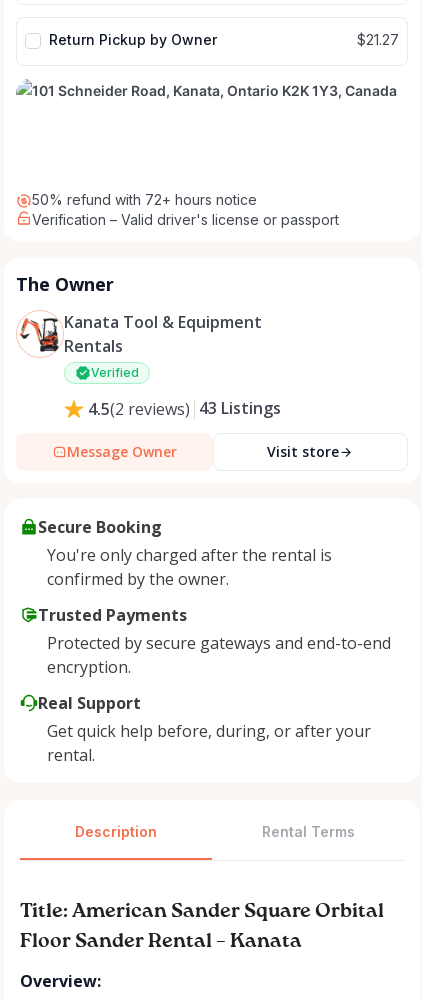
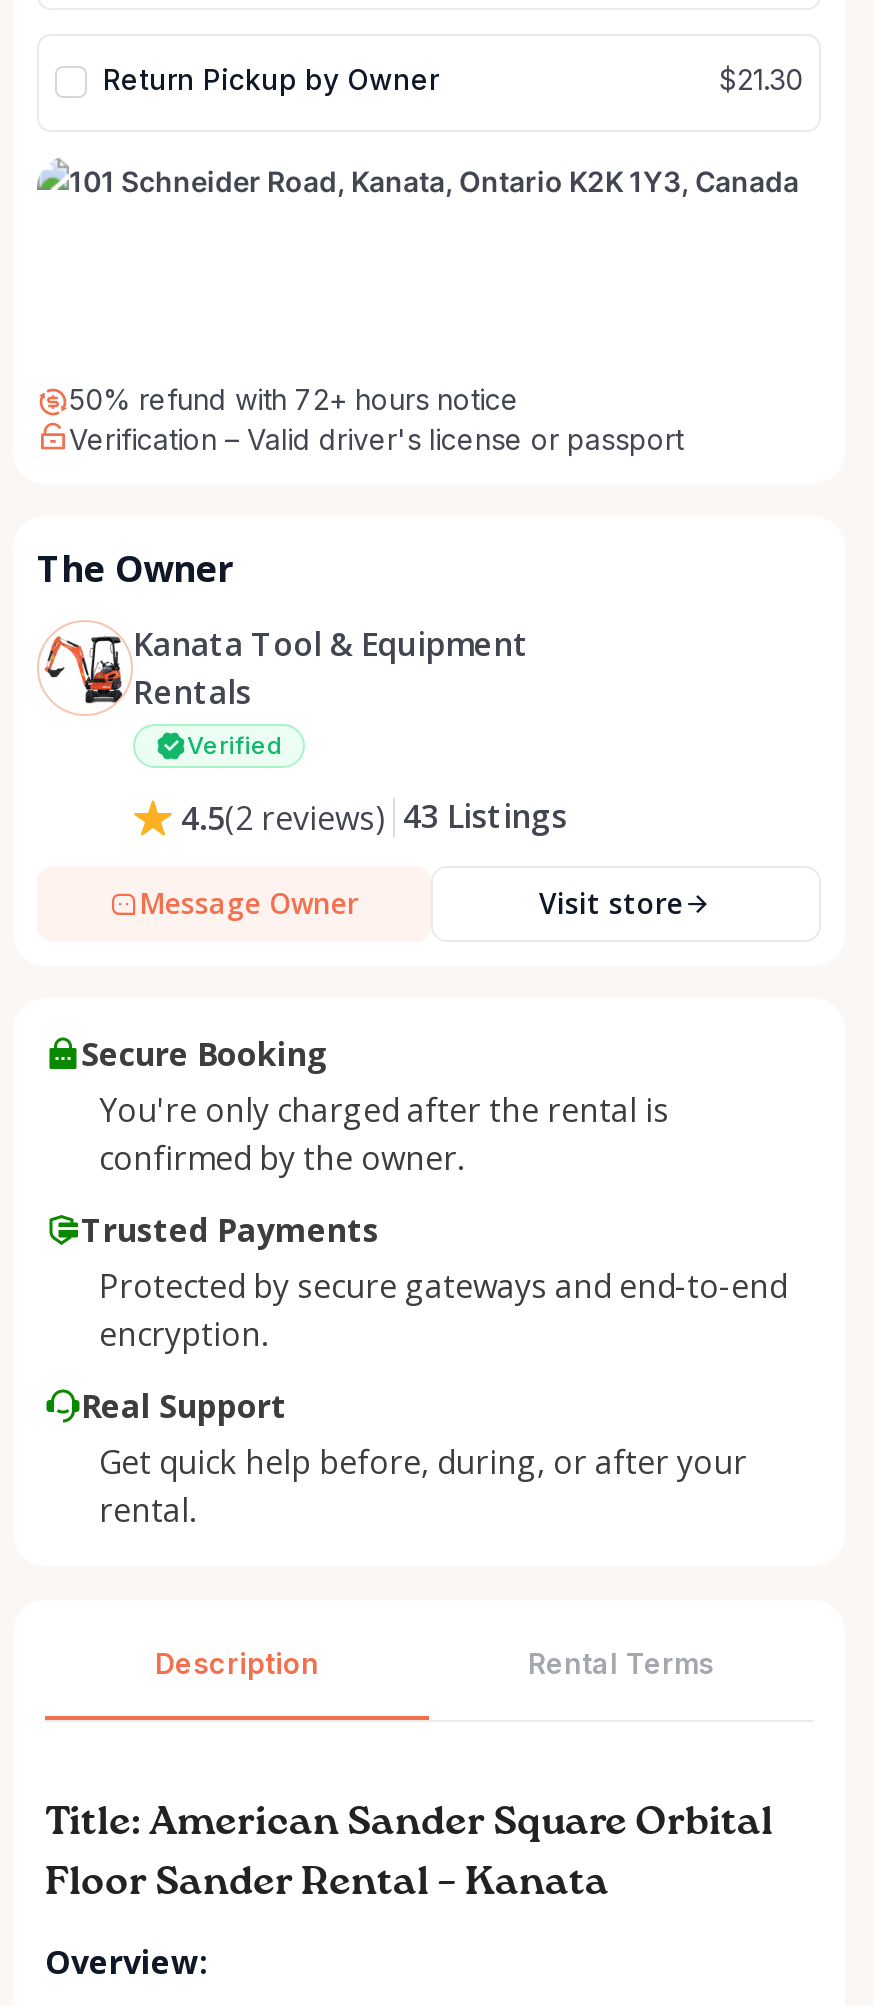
[357,30,399,47] $21.27 -> [719,61,803,95] $21.30

